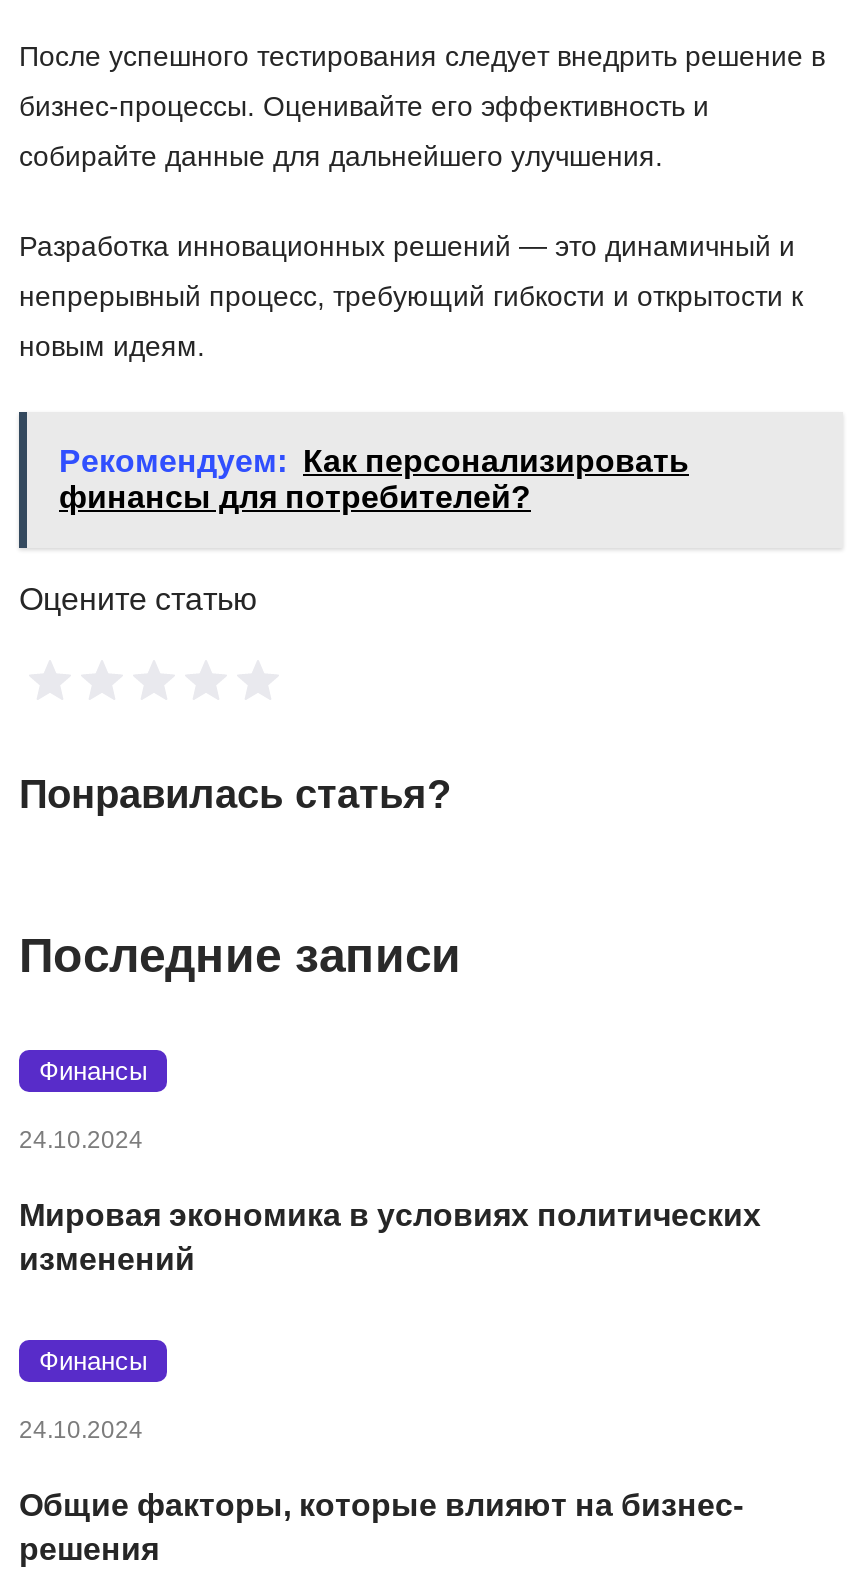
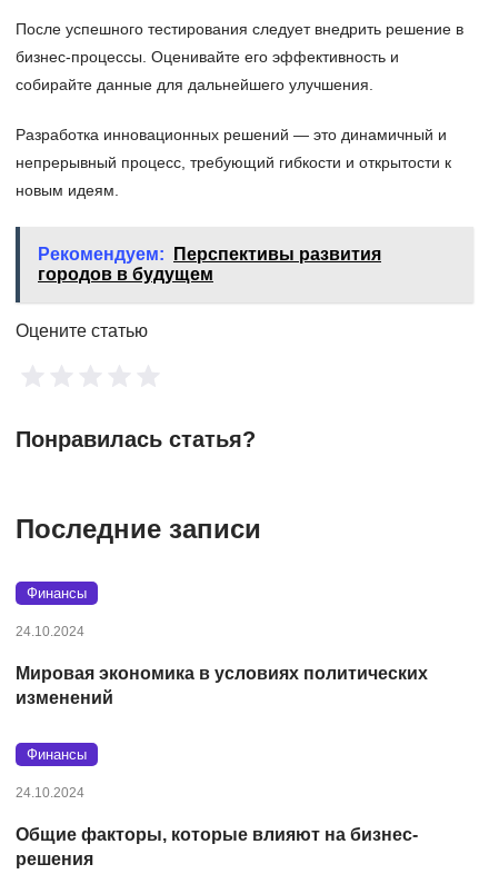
[59,443,689,513] Рекомендуем: Как персонализировать | финансы для потребителей? -> [38,244,381,283] Рекомендуем: Перспективы развития | городов в будущем

